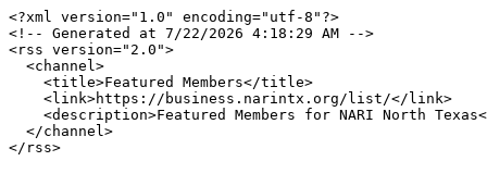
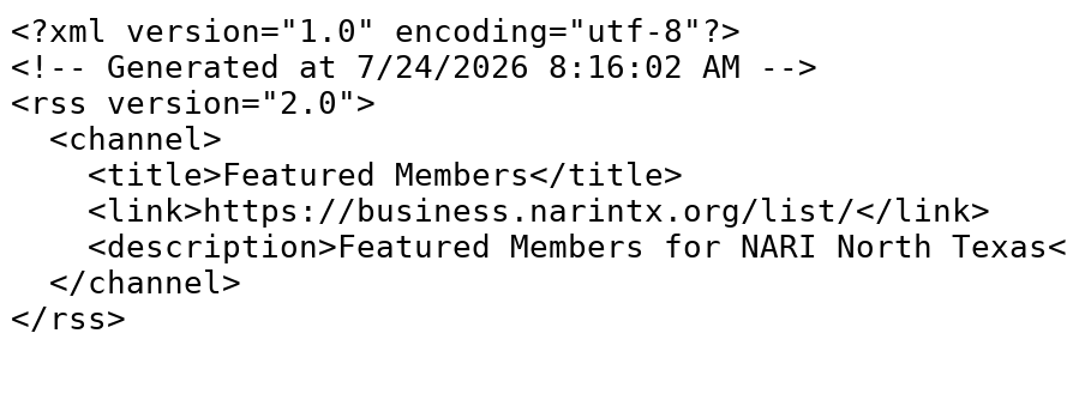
[9,25,374,41] <!-- Generated at 7/22/2026 4:18:29 AM --> -> [11,49,817,85] <!-- Generated at 7/24/2026 8:16:02 AM -->

